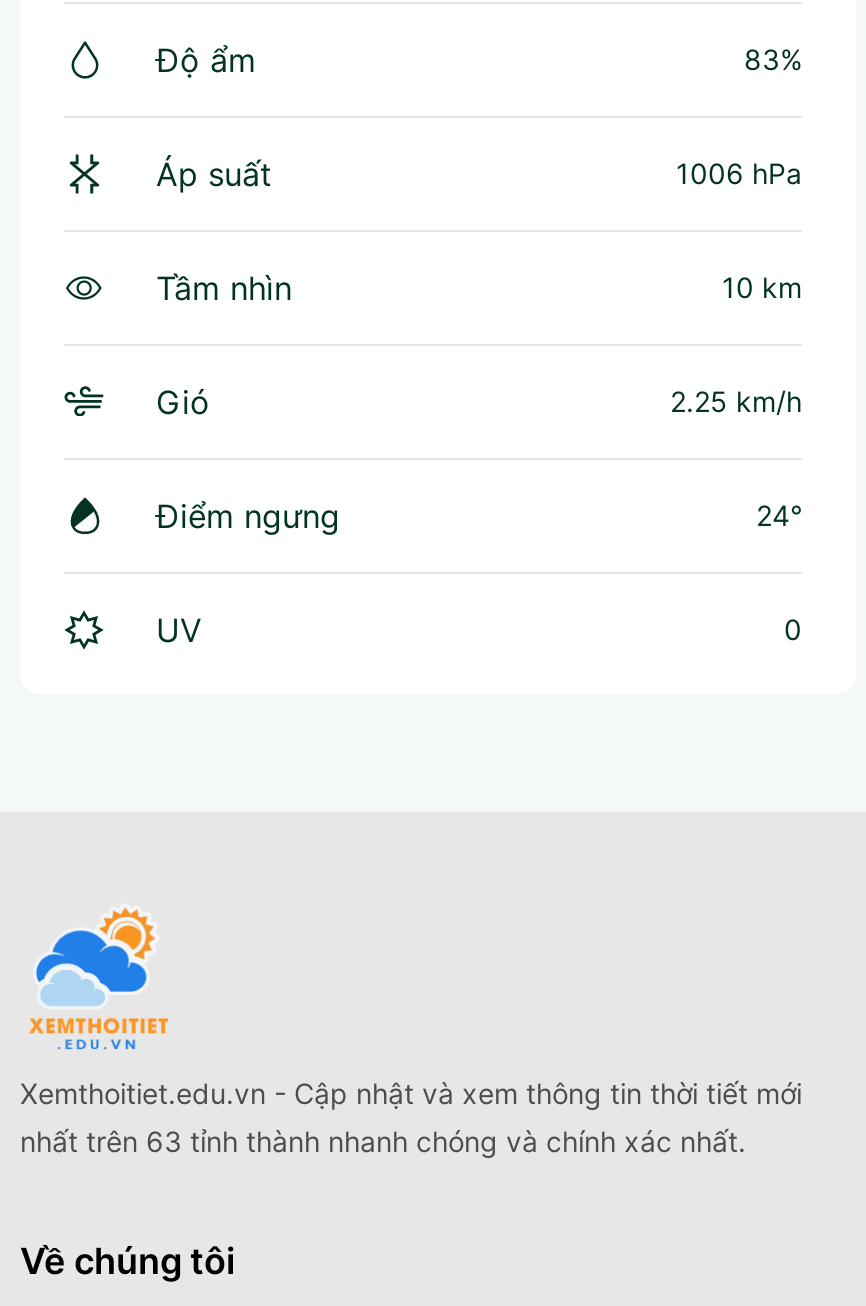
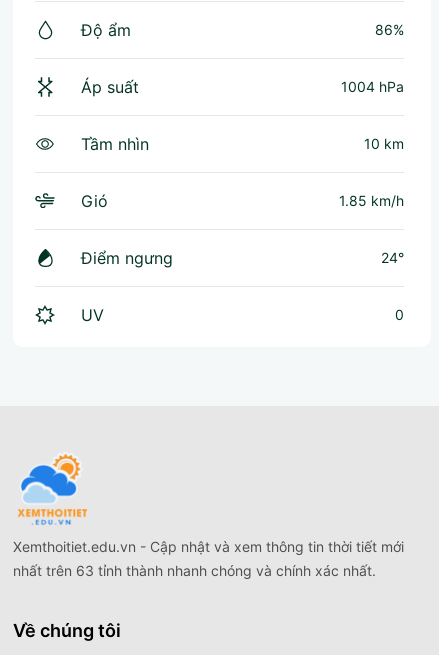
[744,41,802,75] 83% -> [375,21,404,38] 86%
[676,155,802,189] 1006 hPa -> [341,78,404,95] 1004 hPa
[670,383,802,417] 2.25 km/h -> [339,192,404,209] 1.85 km/h

